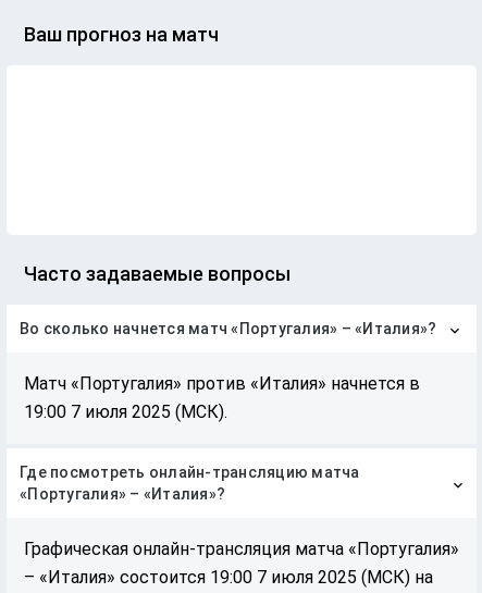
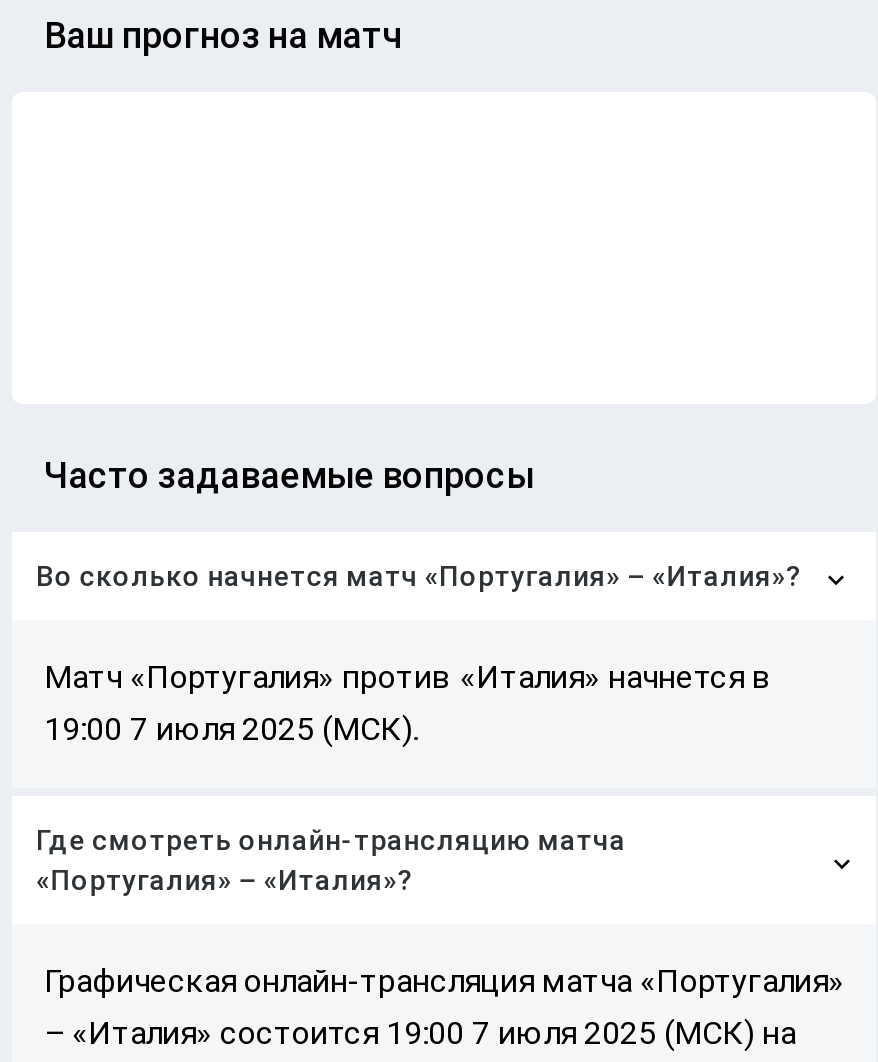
[20,464,360,481] Где посмотреть онлайн-трансляцию матча -> [36,824,626,856] Где смотреть онлайн-трансляцию матча

